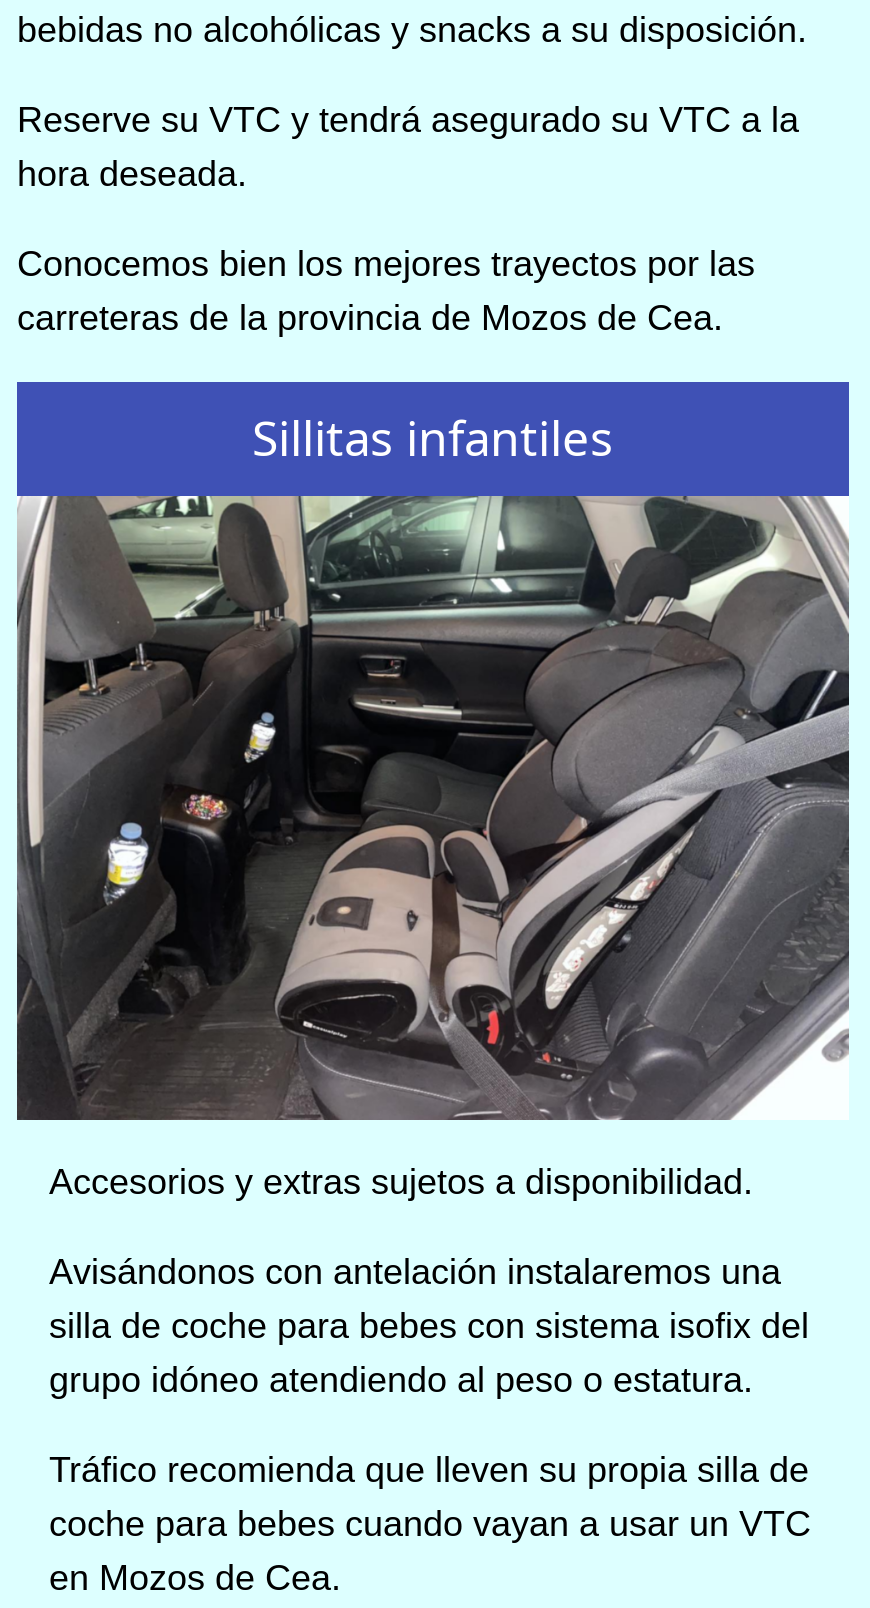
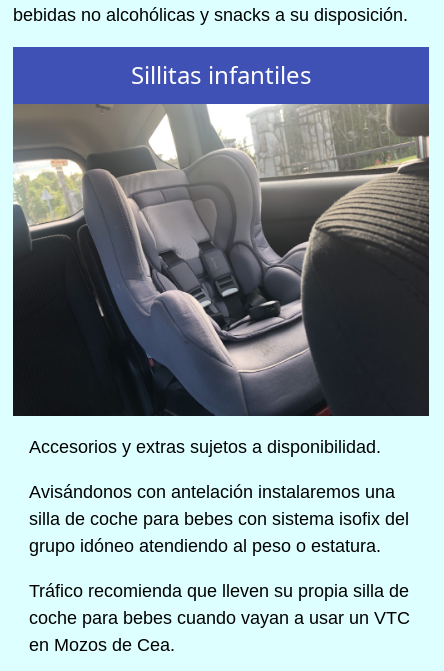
[17,100,799,338] Reserve su VTC y tendrá asegurado su VTC a la | hora deseada. | Conocemos bien los mejores trayectos por las | carreteras de la provincia de Mozos de Cea. -> none
[15,494,849,1122] [image] -> [12,103,430,417] [image]

